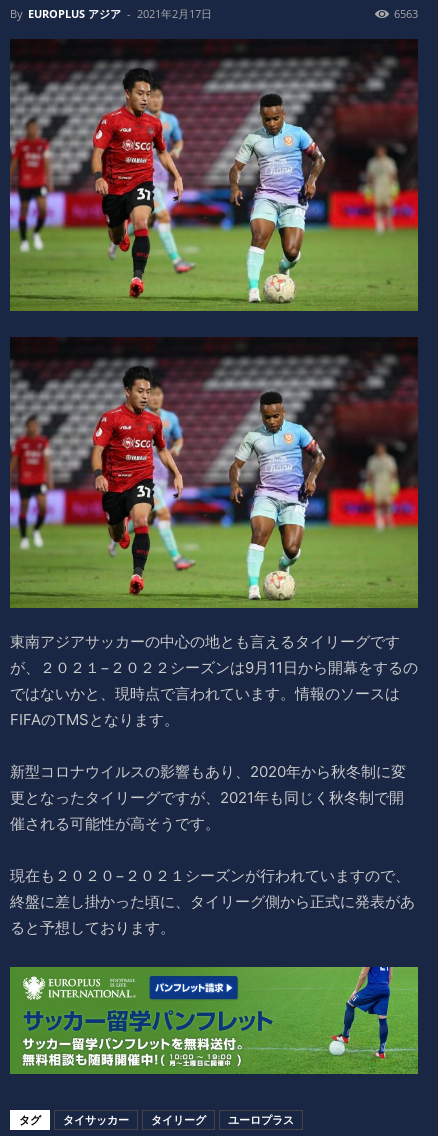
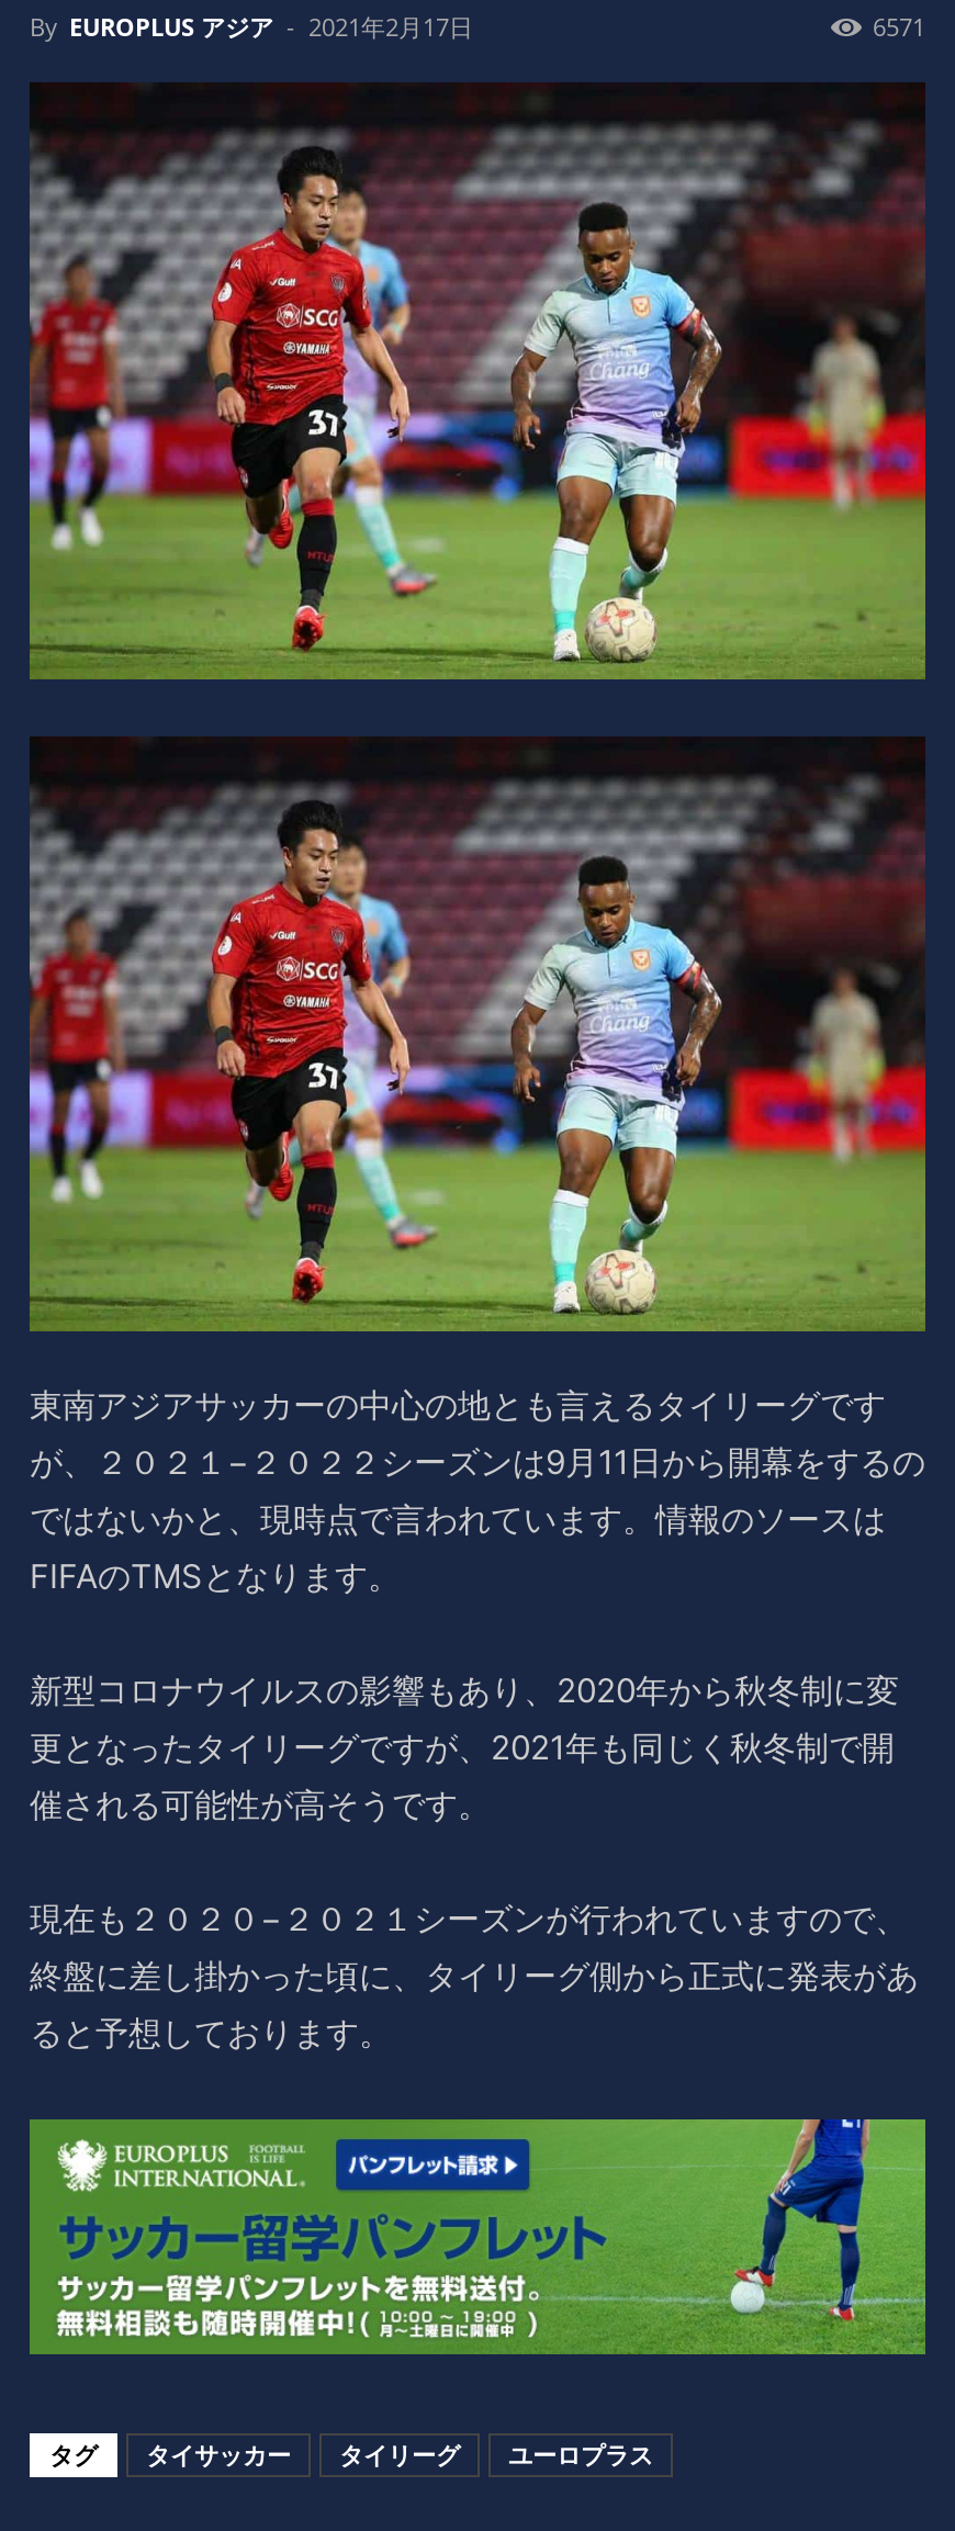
[394,6,418,21] 6563 -> [873,10,925,43] 6571

